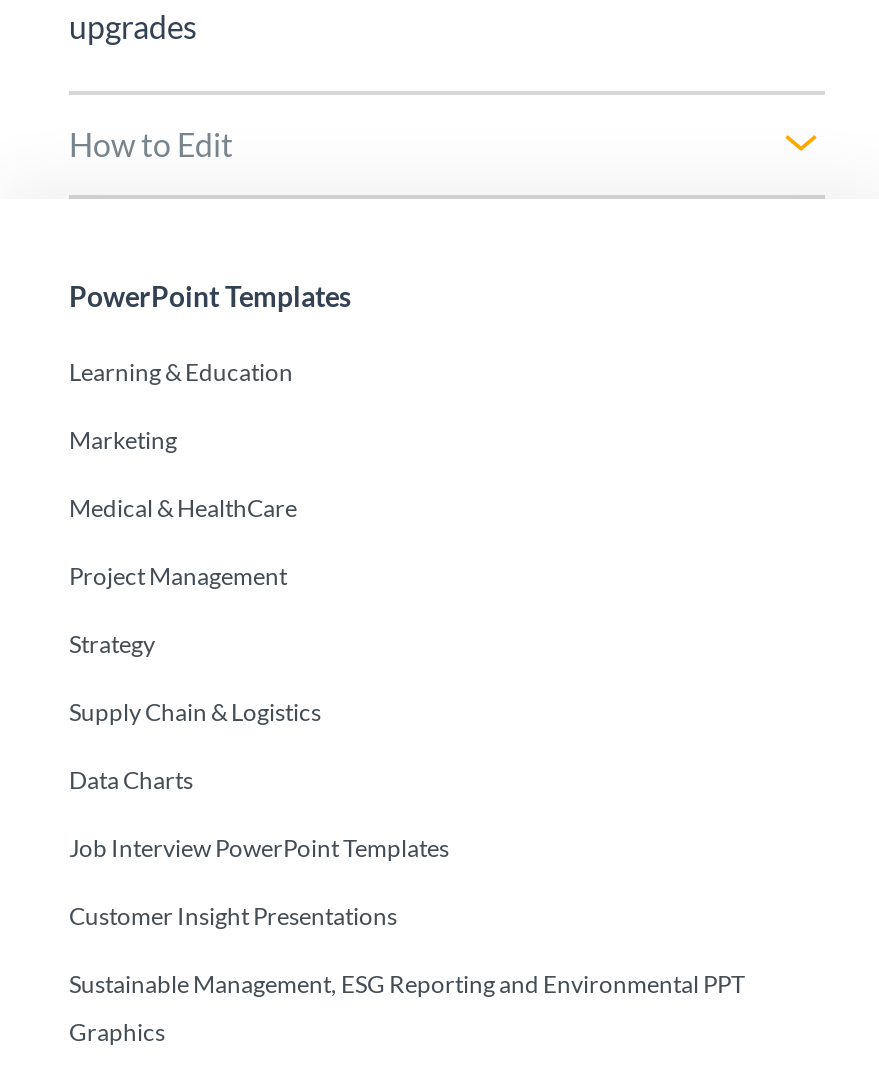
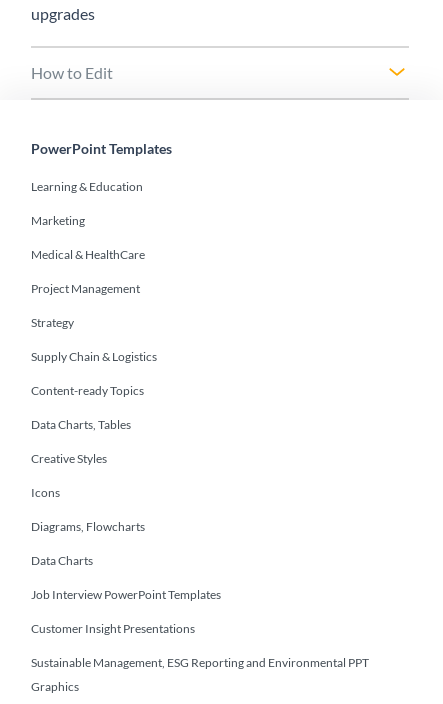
none -> [31,382,145,533] Content-ready Topics | Data Charts, Tables | Creative Styles | Icons | Diagrams, Flowcharts

